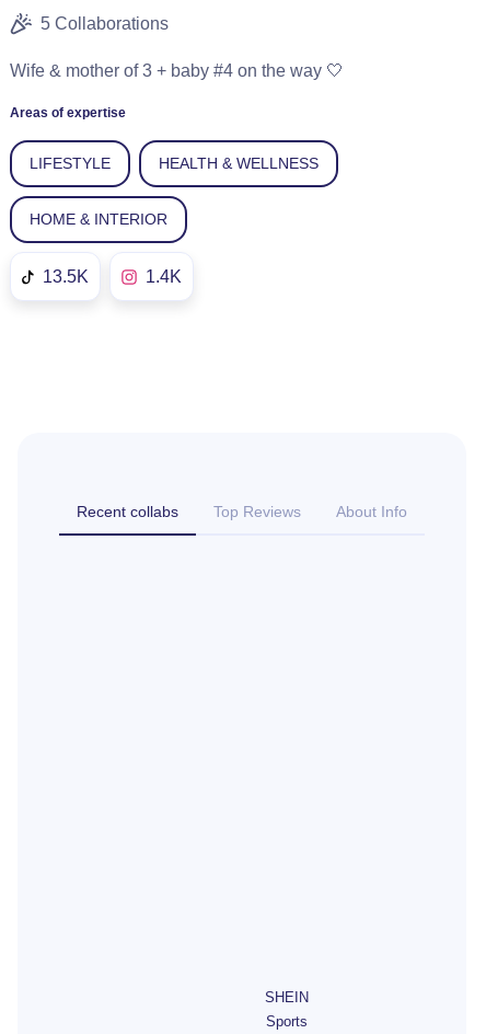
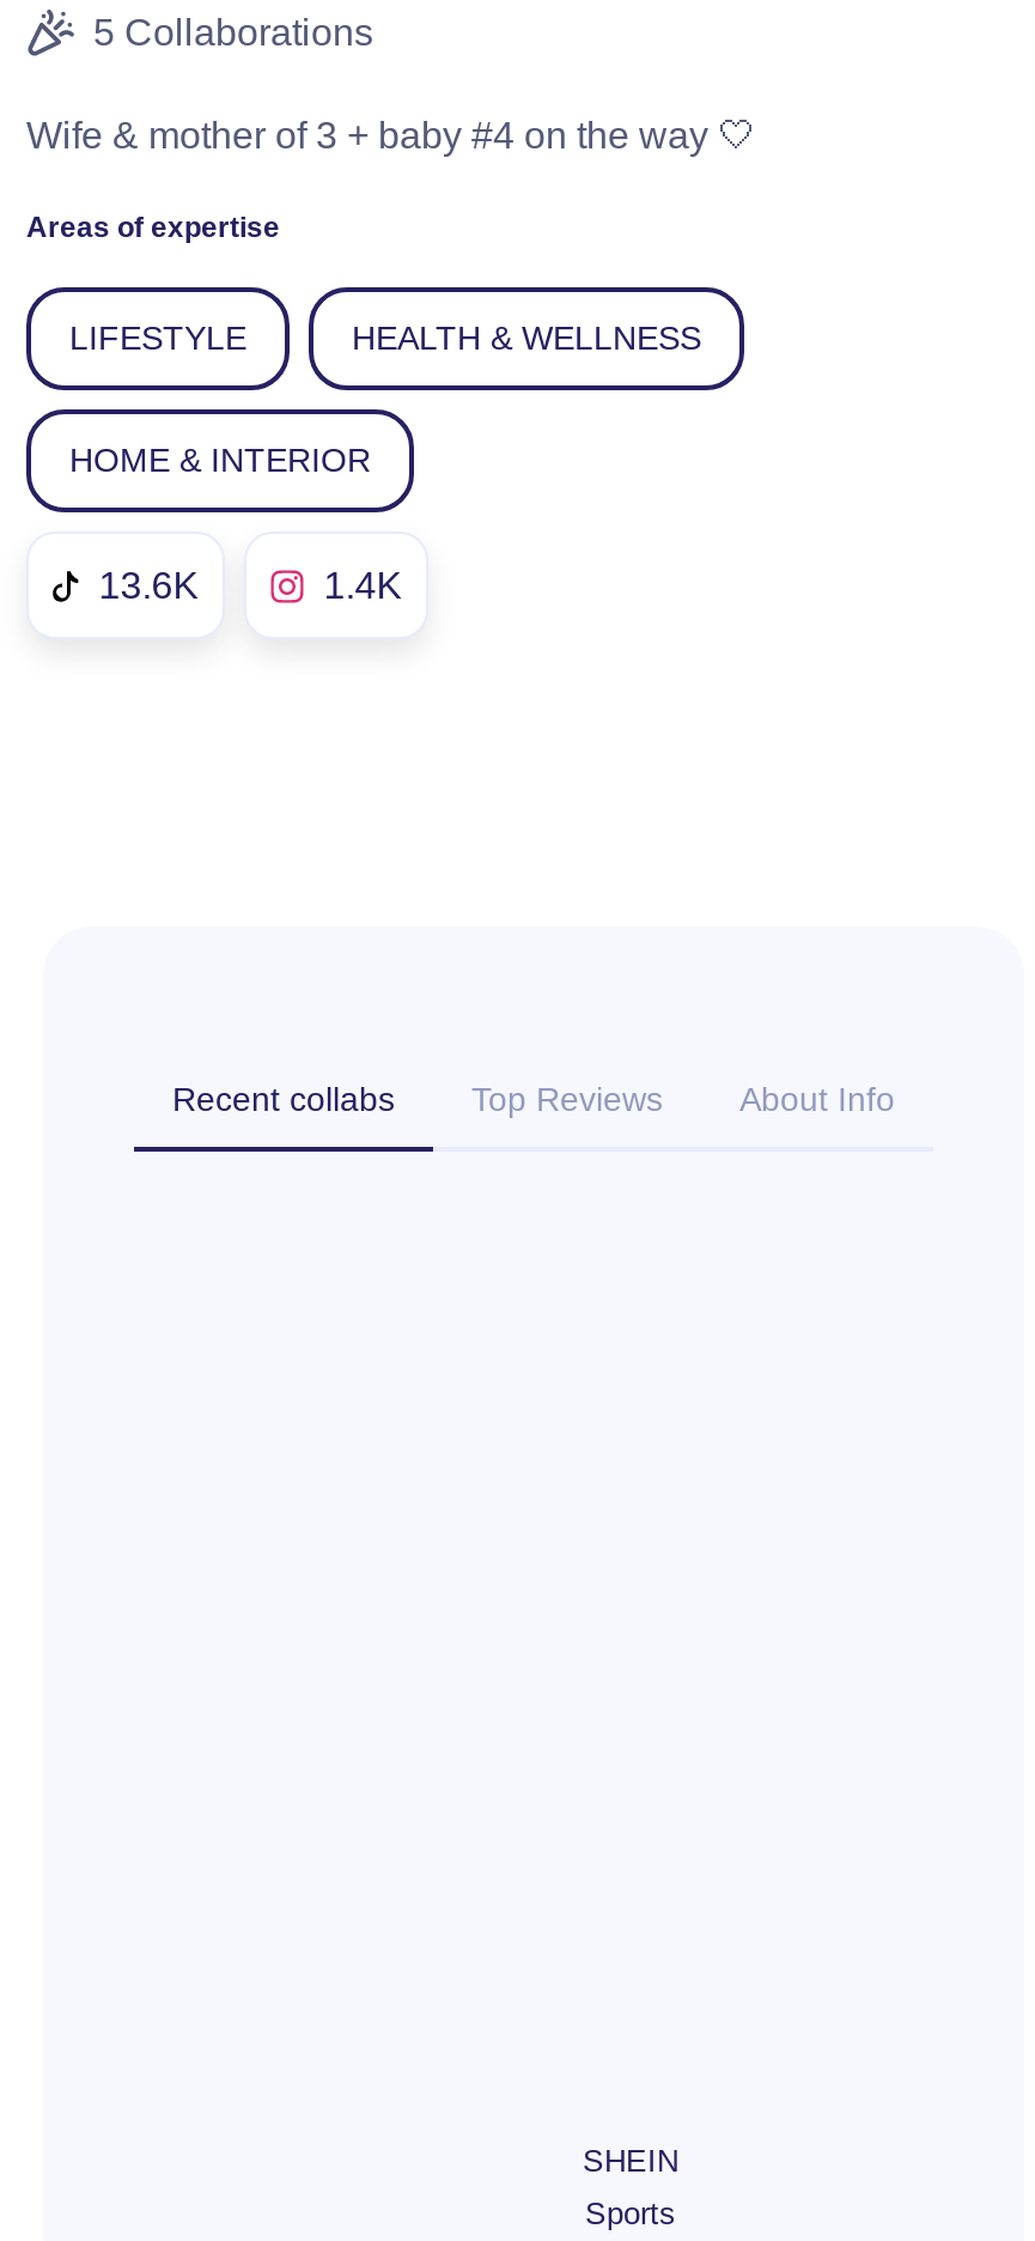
[43,267,89,286] 13.5K -> [99,565,199,606] 13.6K

